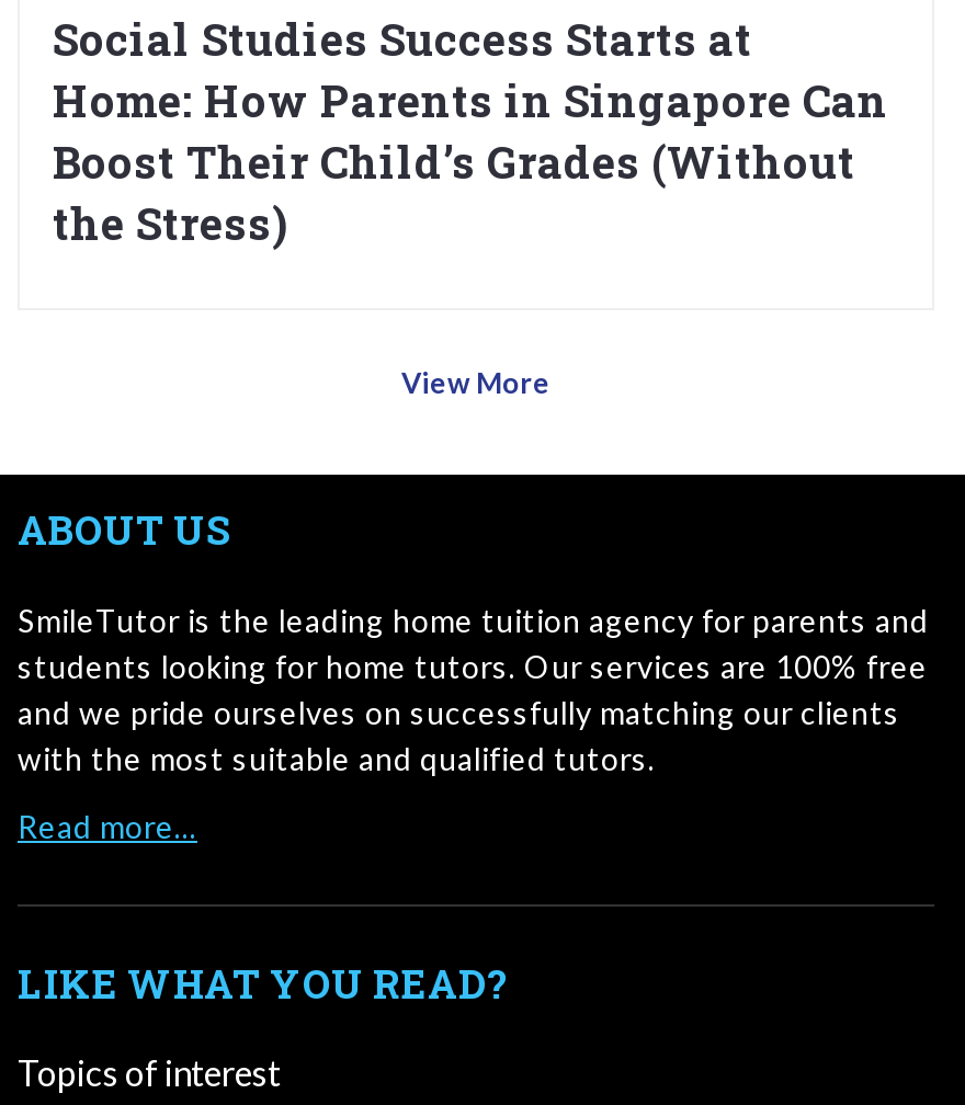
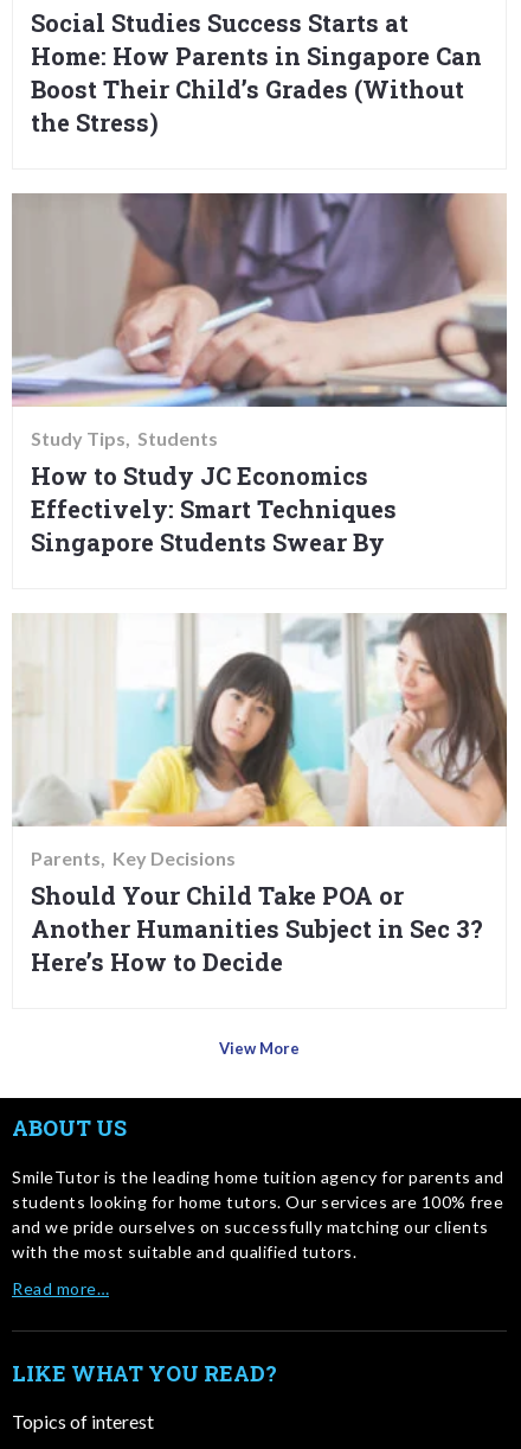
none -> [11,192,508,558] [image] | Study Tips Students | How to Study JC Economics | Effectively: Smart Techniques | Singapore Students Swear By
none -> [12,612,508,977] [image] | Parents Key Decisions | Should Your Child Take POA or | Another Humanities Subject in Sec 3? | Here’s How to Decide

